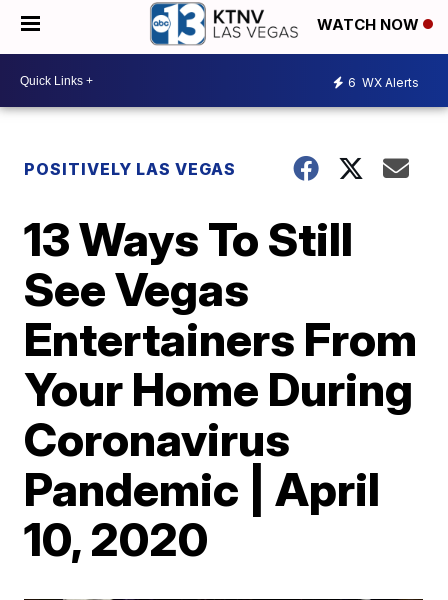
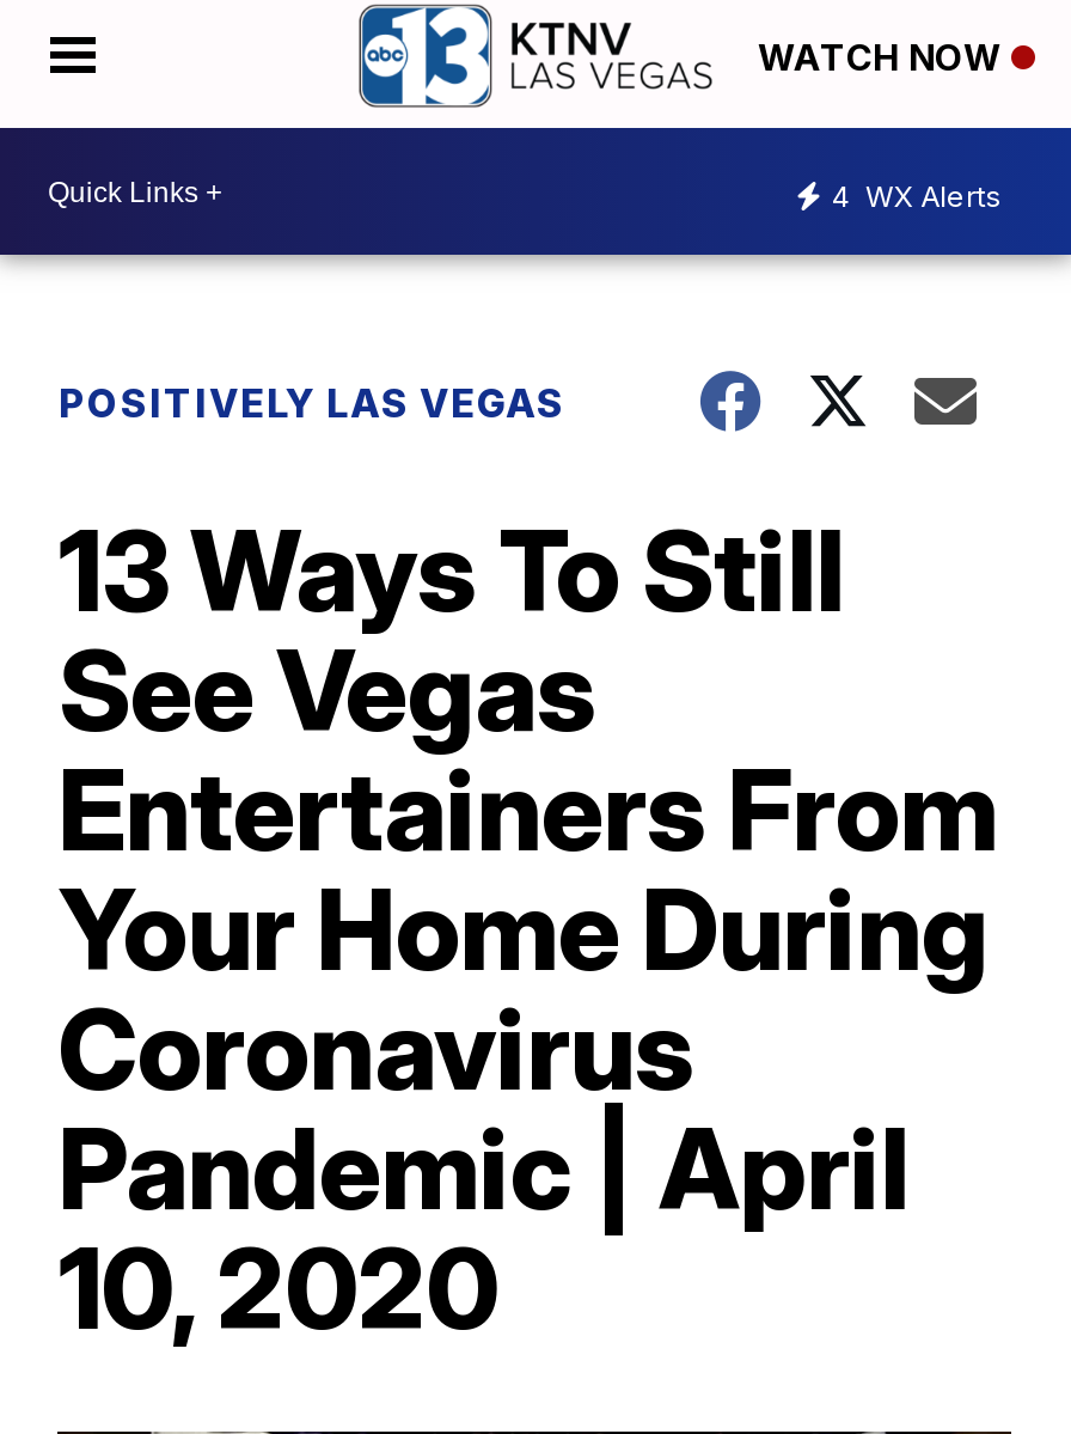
[348,74,419,89] 6 WX Alerts -> [832,177,1002,213] 4 WX Alerts

